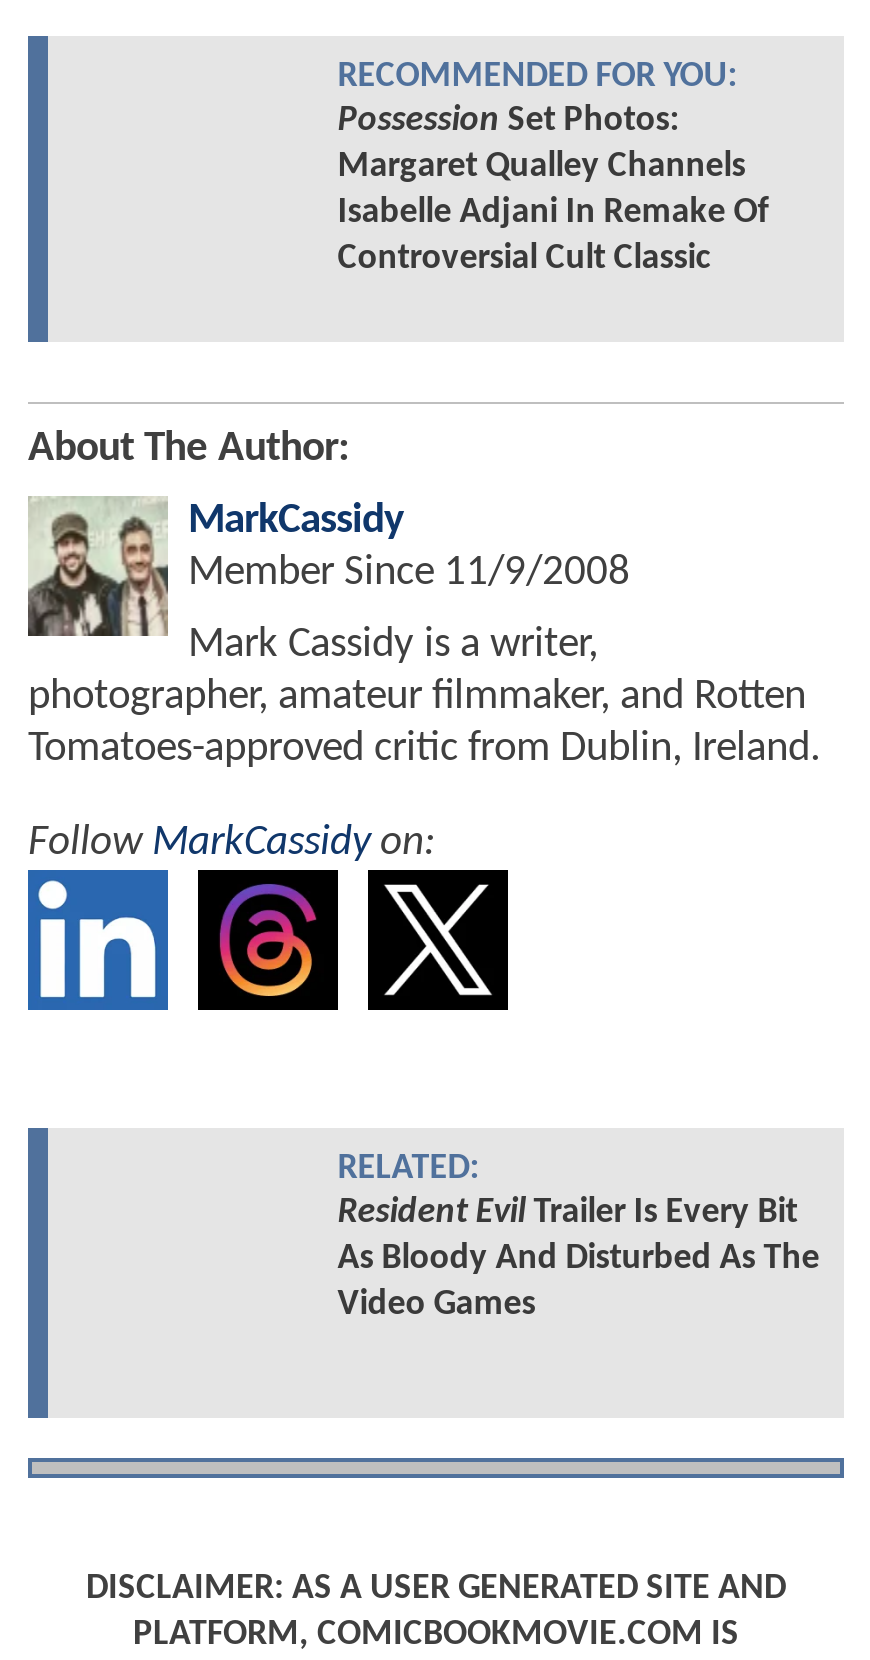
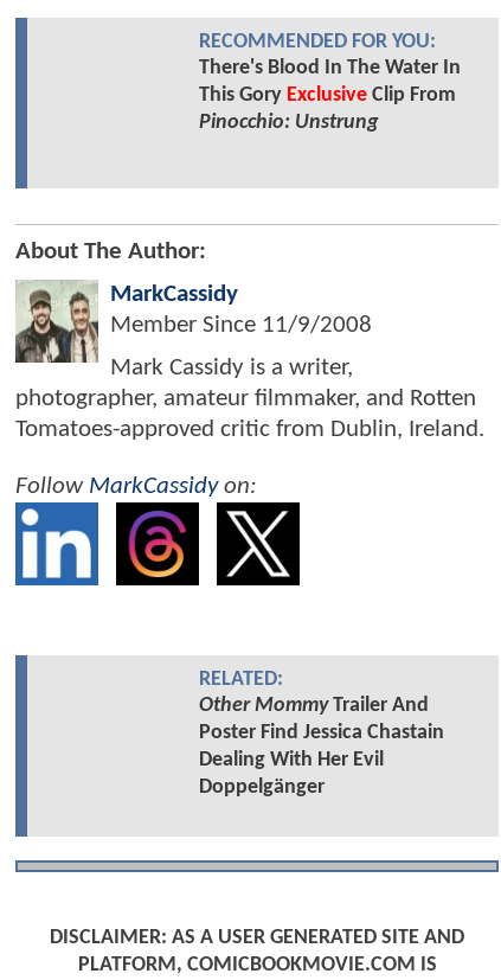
[337,101,769,277] Possession Set Photos: | Margaret Qualley Channels | Isabelle Adjani In Remake Of | Controversial Cult Classic -> [199,56,460,133] There's Blood In The Water In | This Gory Exclusive Clip From | Pinocchio: Unstrung
[337,1194,819,1324] Resident Evil Trailer Is Every Bit | As Bloody And Disturbed As The | Video Games -> [199,694,444,799] Other MommyTrailer And | Poster Find Jessica Chastain | Dealing With Her Evil | Doppelgänger

